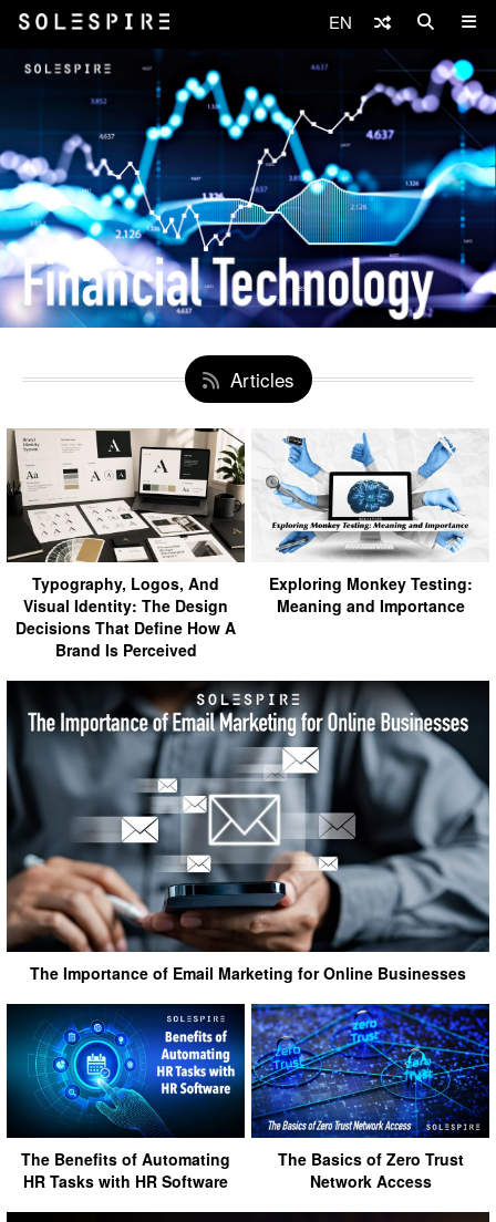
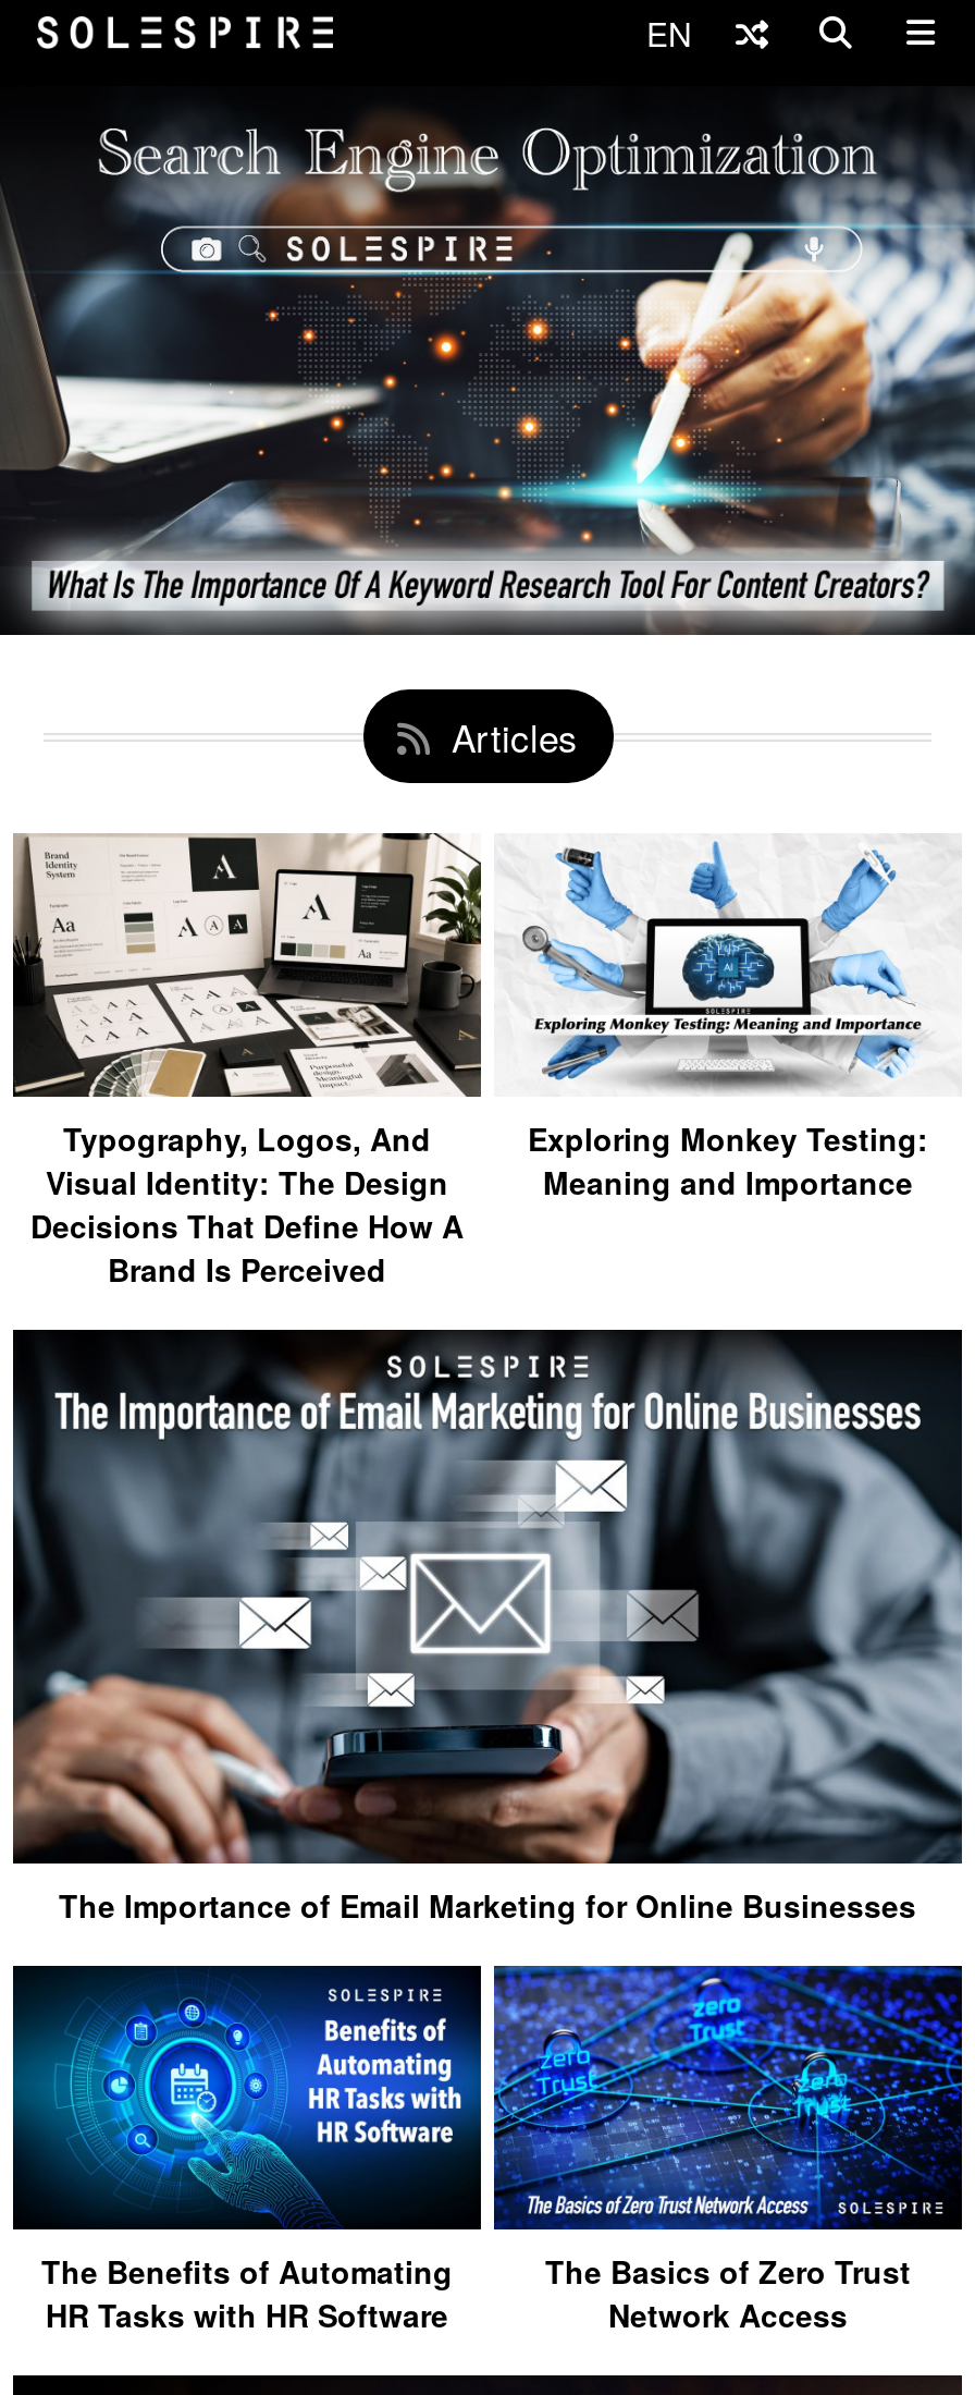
[3,50,493,329] [image] -> [7,90,968,637] [image]

